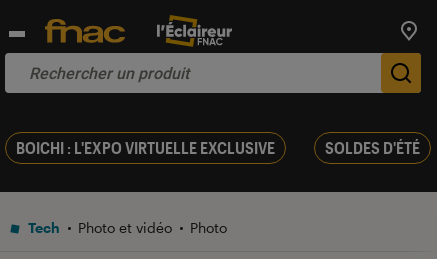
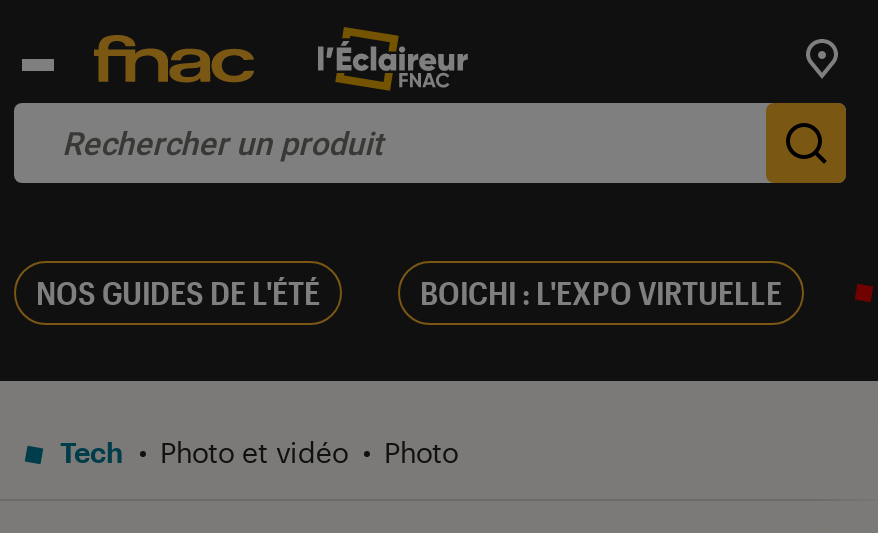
[16,138,420,157] BOICHI : L'EXPO VIRTUELLE EXCLUSIVE | SOLDES D'ÉTÉ -> [36,273,782,311] NOS GUIDES DE L'ÉTÉ | BOICHI : L'EXPO VIRTUELLE

